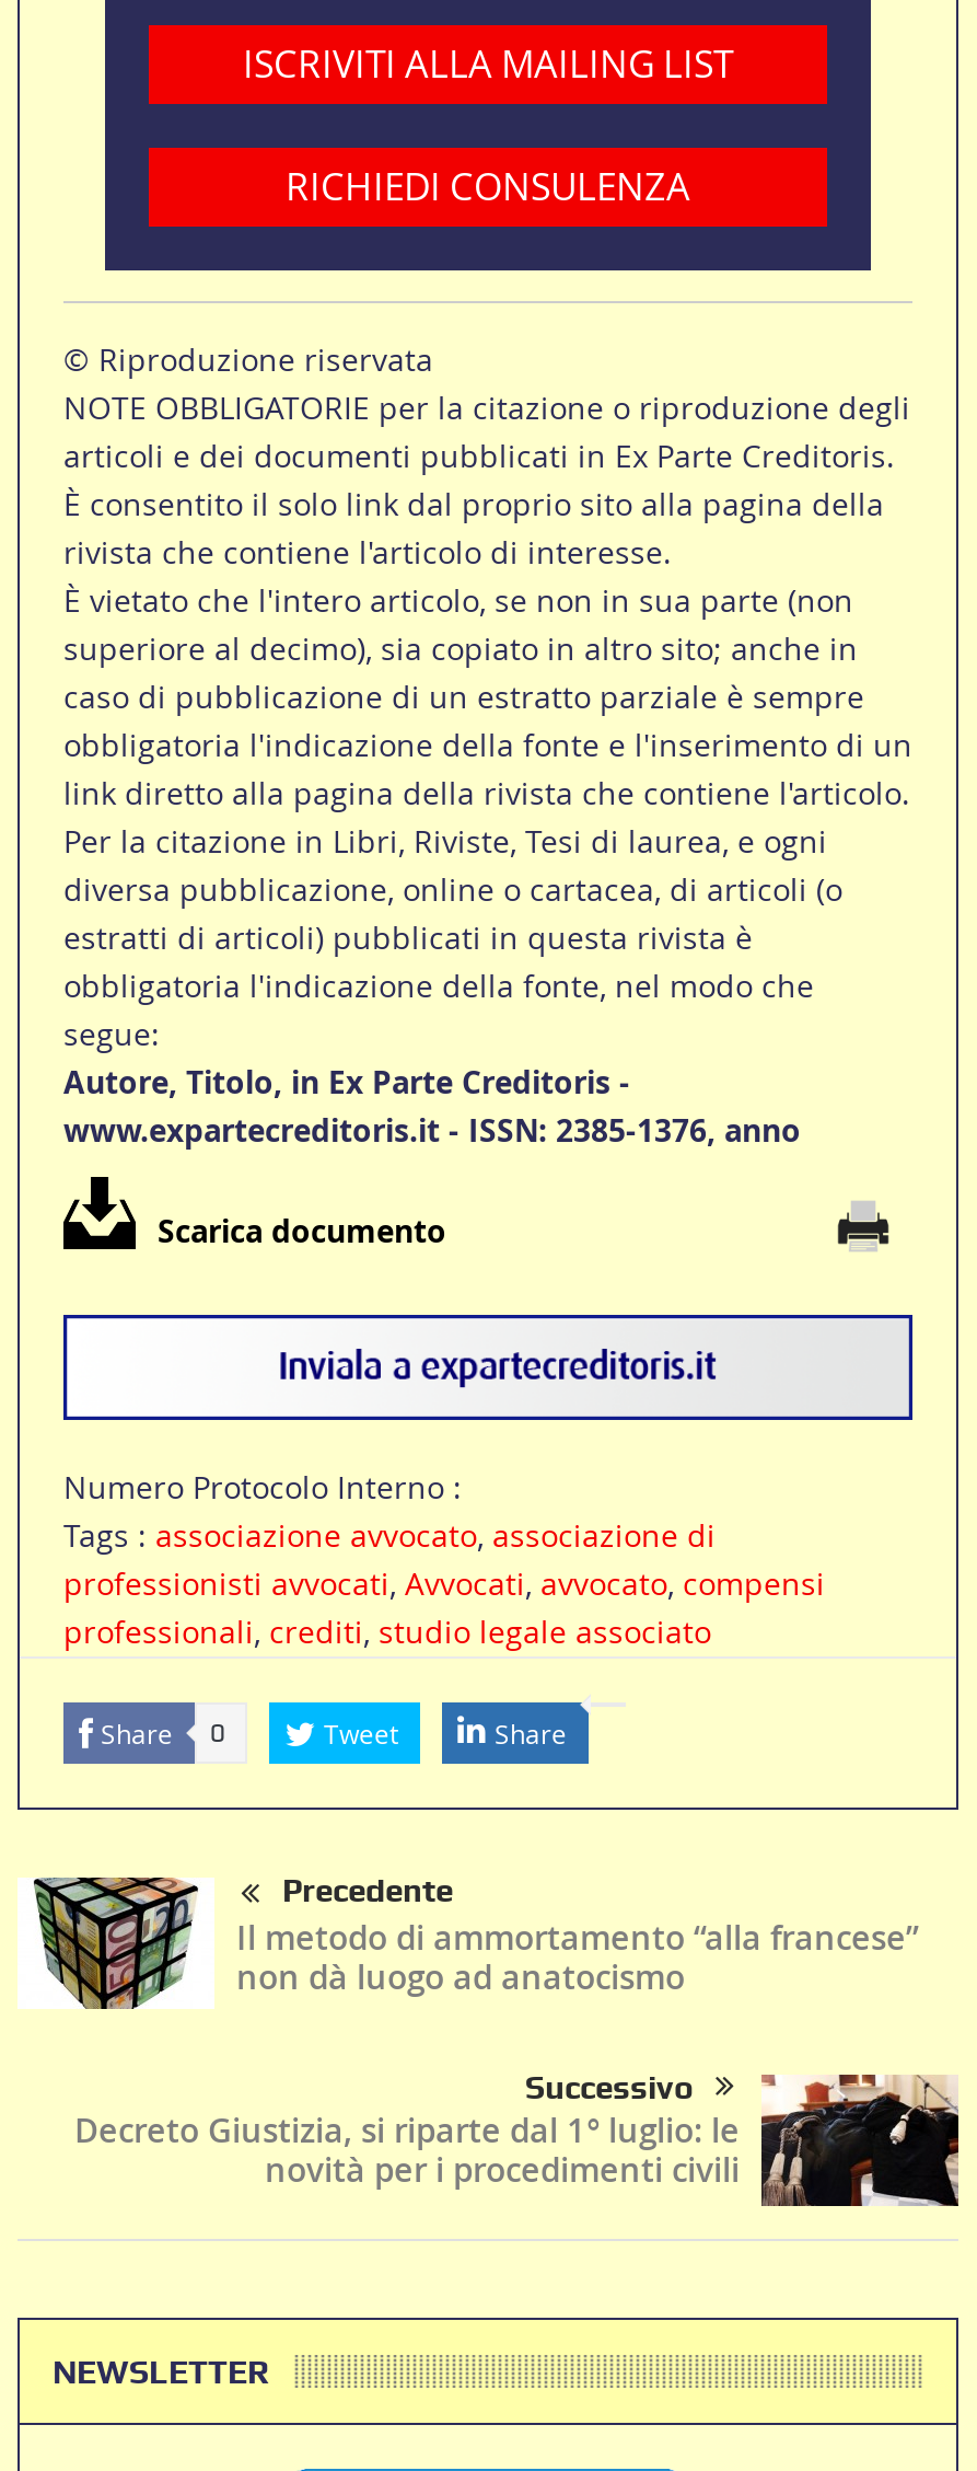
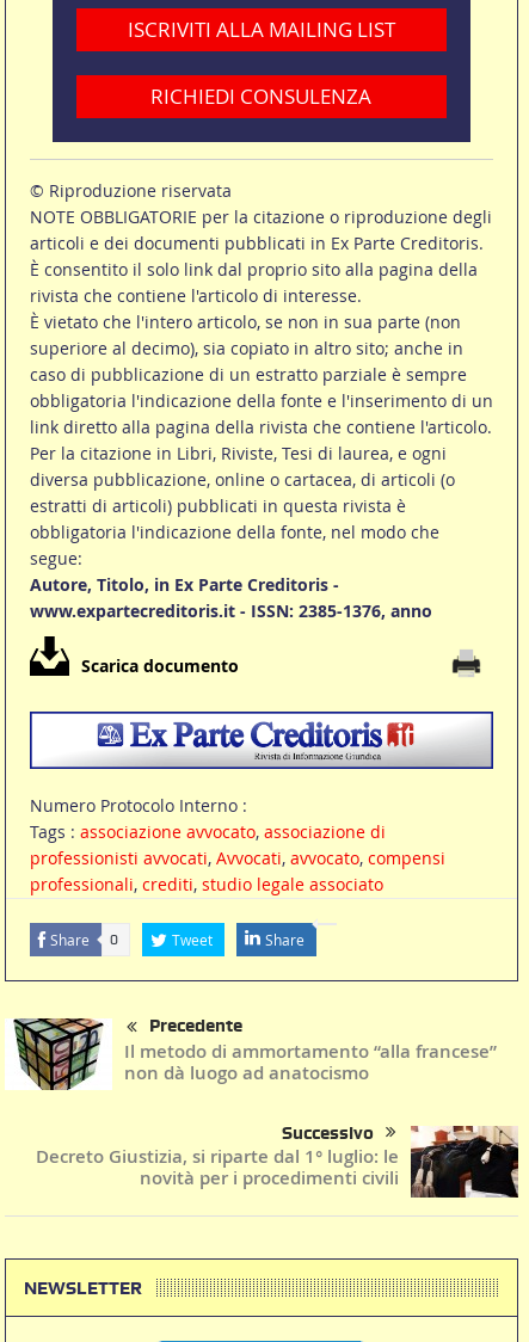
[188,1335,906,1416] [image] -> [93,721,488,767] [image]

